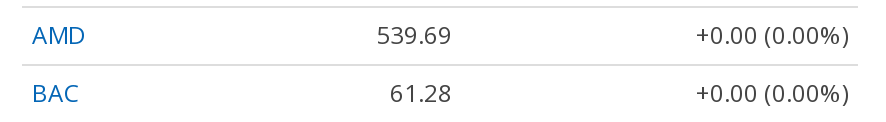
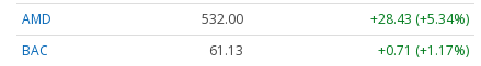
[376,17,452,51] 539.69 -> [202,9,243,28] 532.00
[696,17,848,51] +0.00 (0.00%) -> [370,9,469,28] +28.43 (+5.34%)
[390,75,452,109] 61.28 -> [209,41,243,59] 61.13
[696,75,848,109] +0.00 (0.00%) -> [378,41,469,59] +0.71 (+1.17%)

